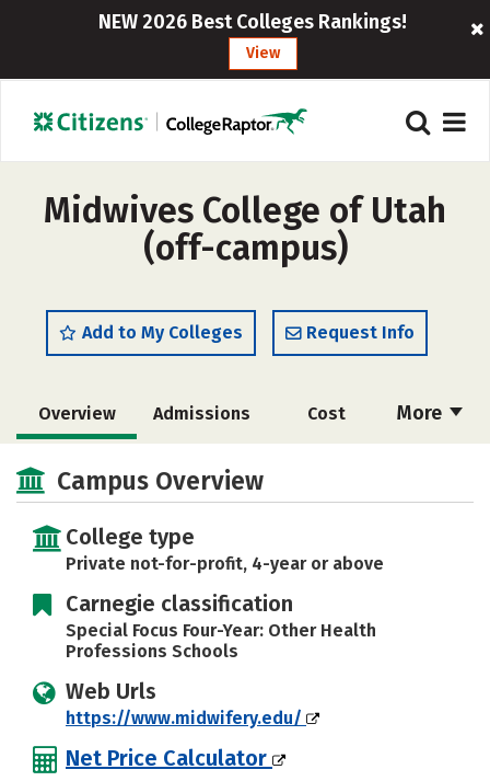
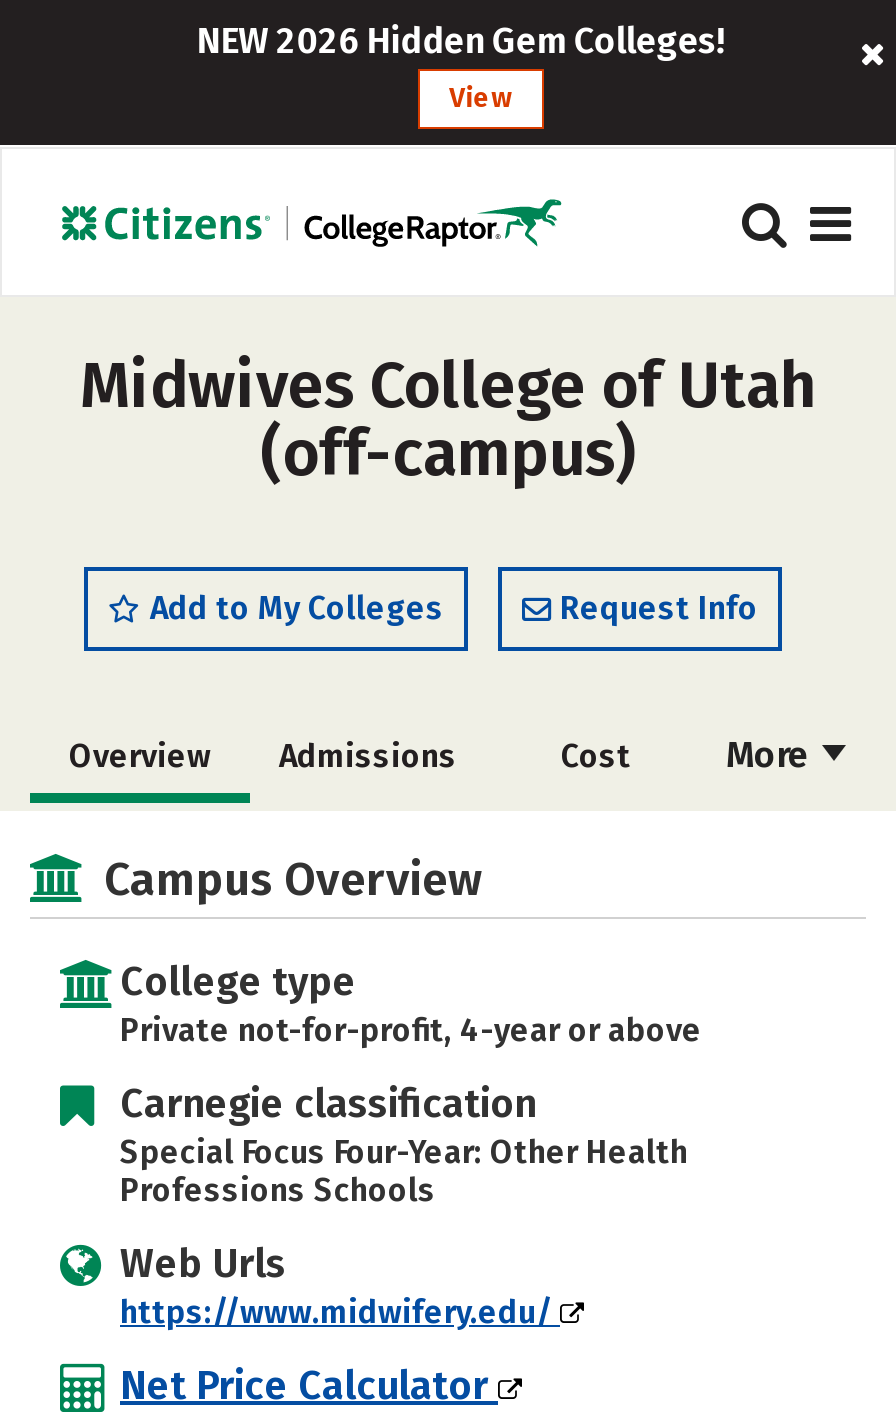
[98,10,406,34] NEW 2026 Best Colleges Rankings! -> [196,19,726,63] NEW 2026 Hidden Gem Colleges!

